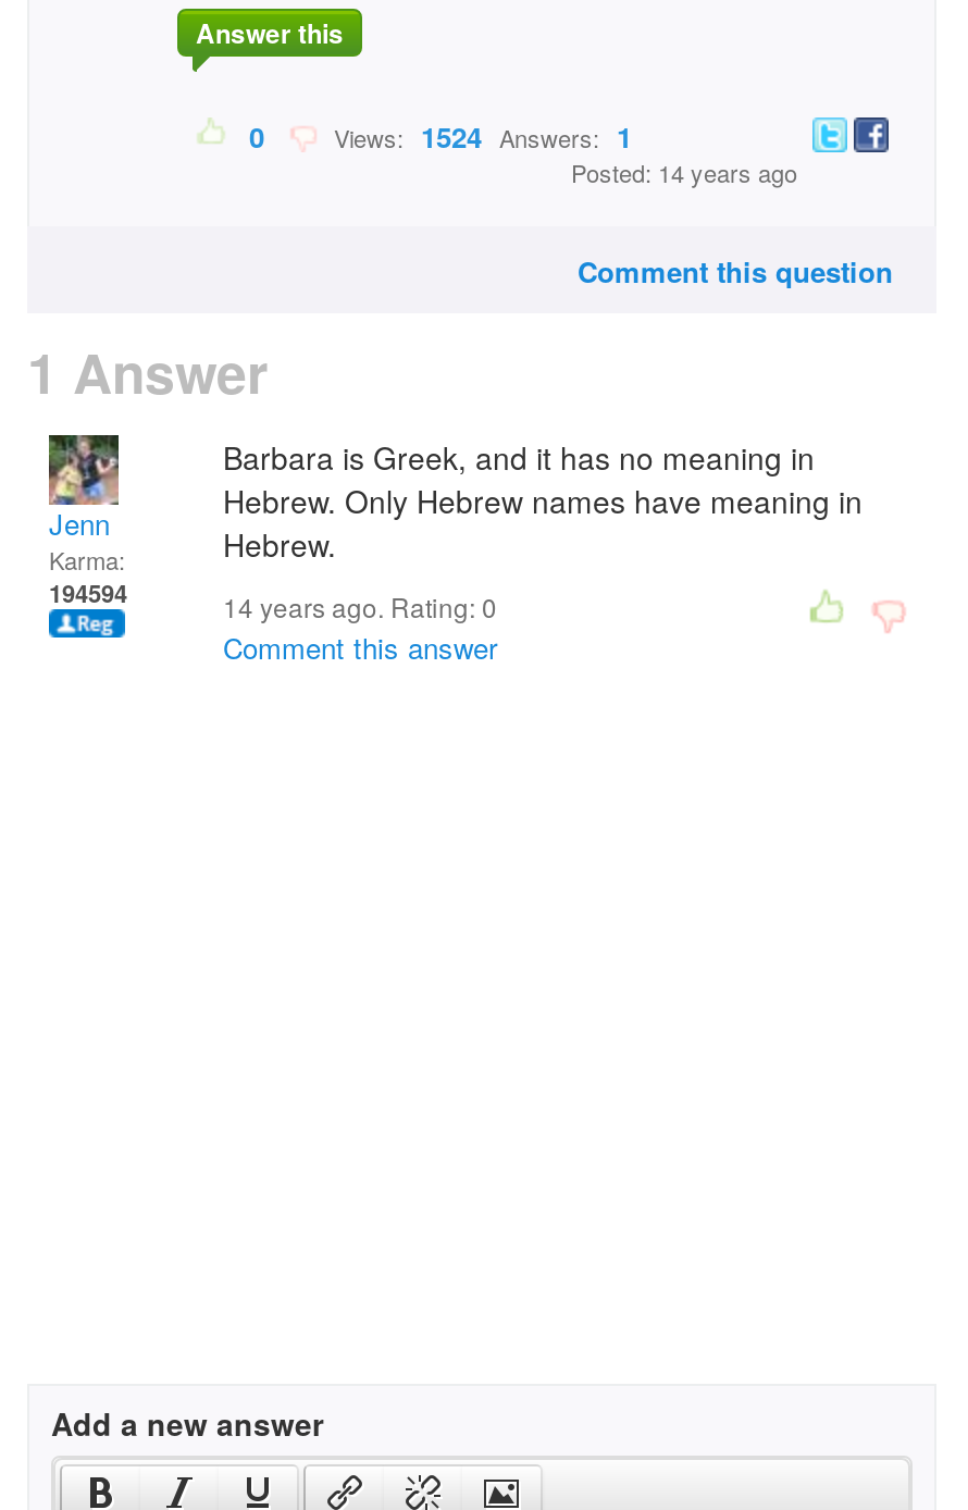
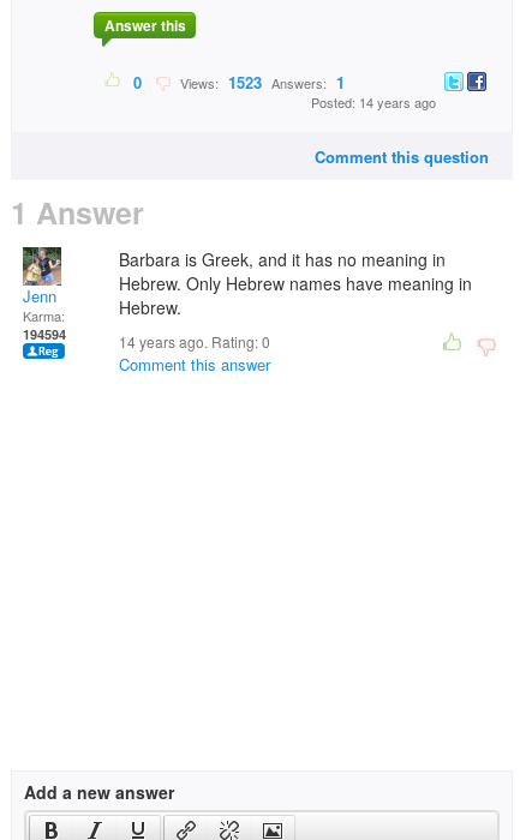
[321,116,632,157] Views: 1524 Answers: 1 -> [173,71,345,94] Views: 1523 Answers: 1

